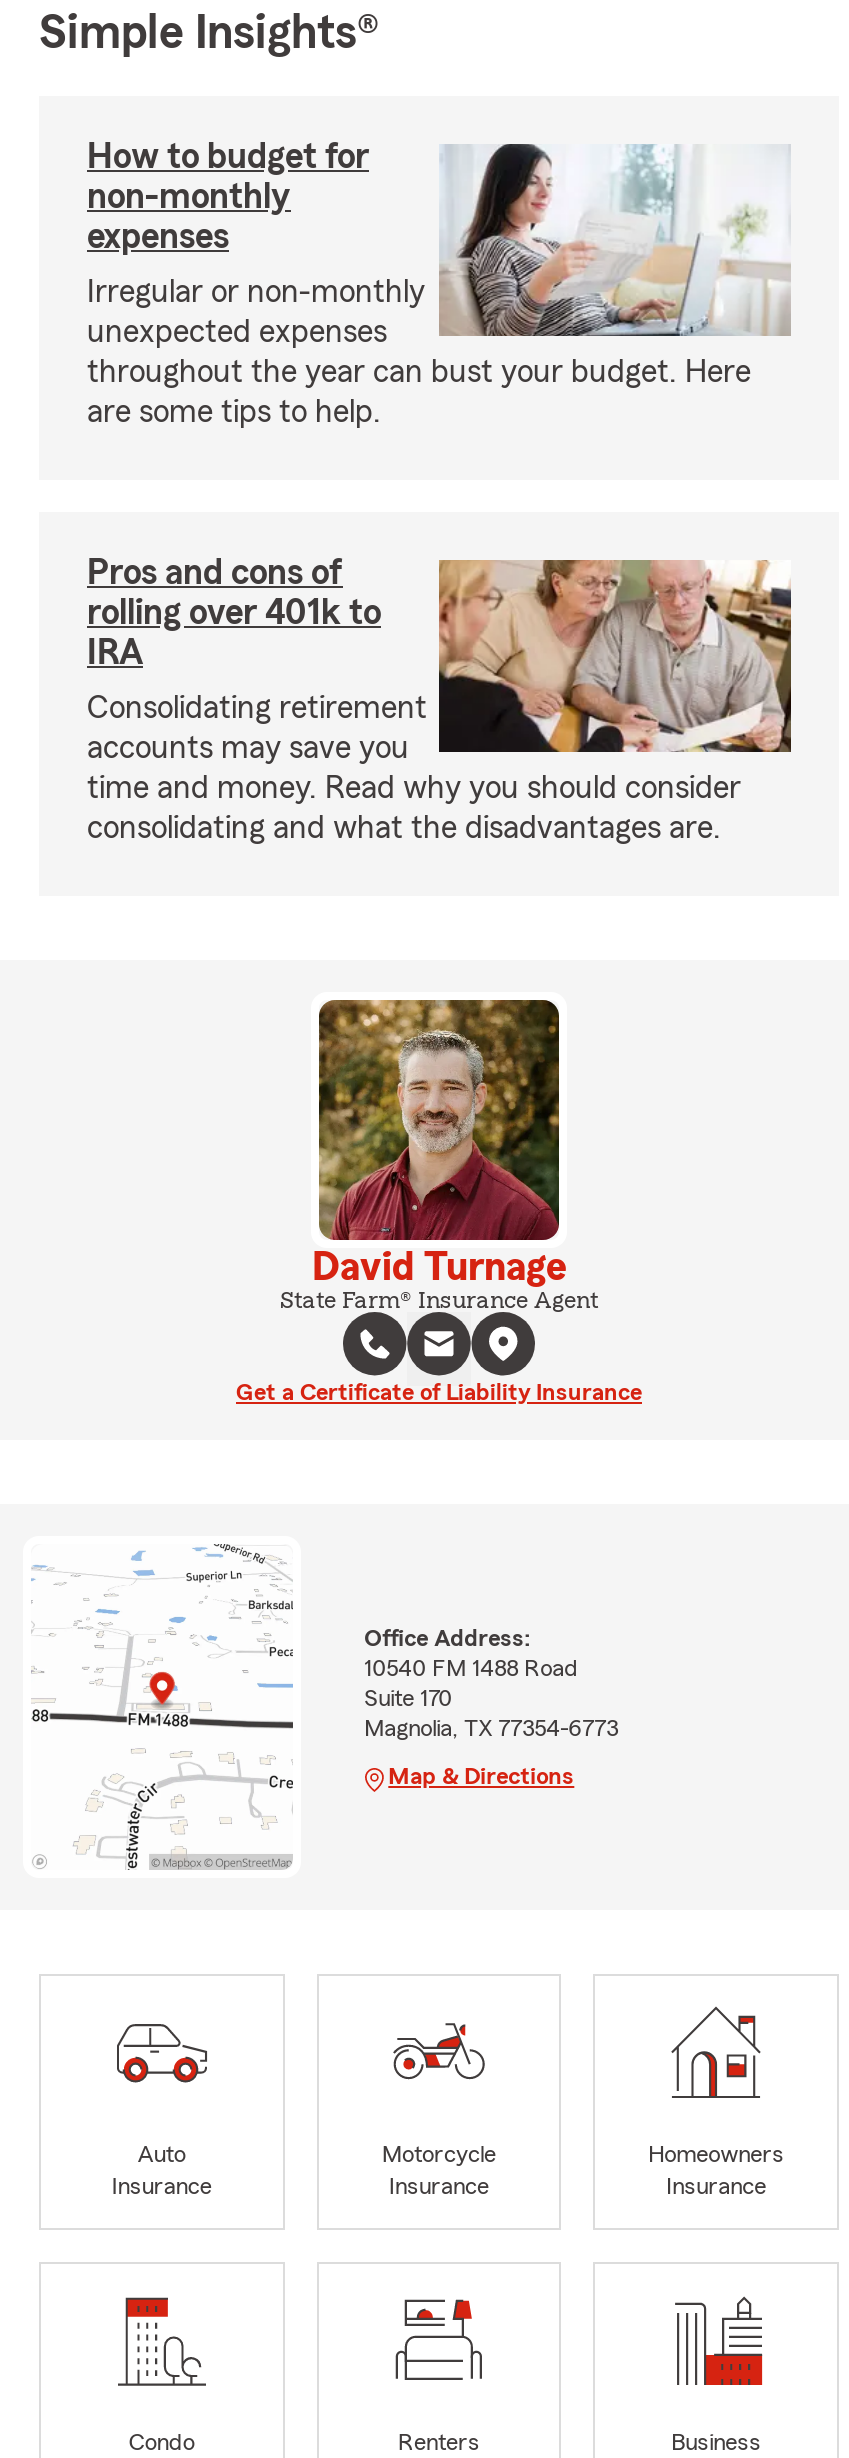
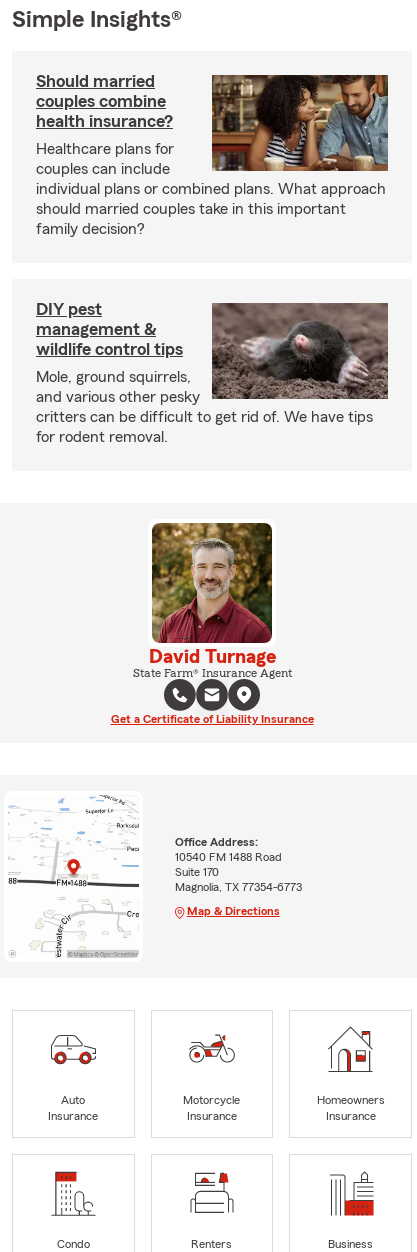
[87,138,369,254] How to budget for | non-monthly | expenses -> [36,72,173,130] Should married | couples combine | health insurance?
[87,144,791,428] [image] | Irregular or non-monthly | unexpected expenses | throughout the year can bust your budget. Here | are some tips to help. -> [36,74,389,237] [image] | Healthcare plans for | couples can include | individual plans or combined plans. What approach | should married couples take in this important | family decision?
[87,554,381,670] Pros and cons of | rolling over 401k to | IRA -> [36,300,183,358] DIY pest | management & | wildlife control tips
[87,558,791,844] [image] | Consolidating retirement | accounts may save you | time and money. Read why you should consider | consolidating and what the disadvantages are. -> [36,302,388,445] [image] | Mole, ground squirrels, | and various other pesky | critters can be difficult to get rid of. We have tips | for rodent removal.

